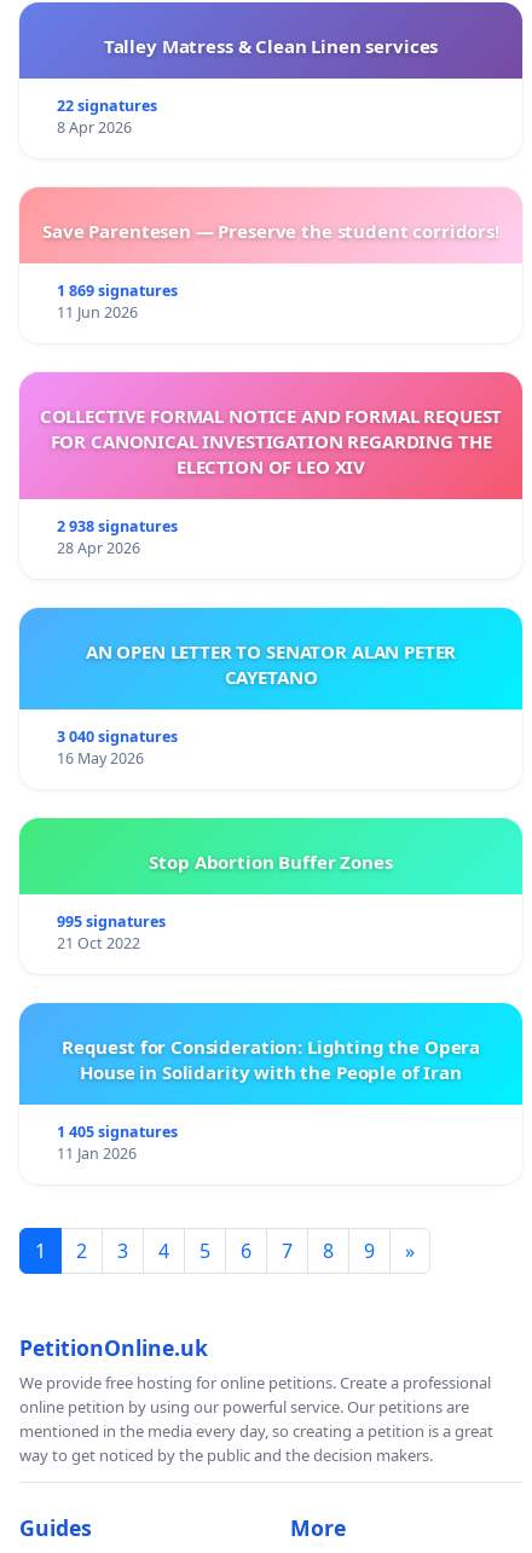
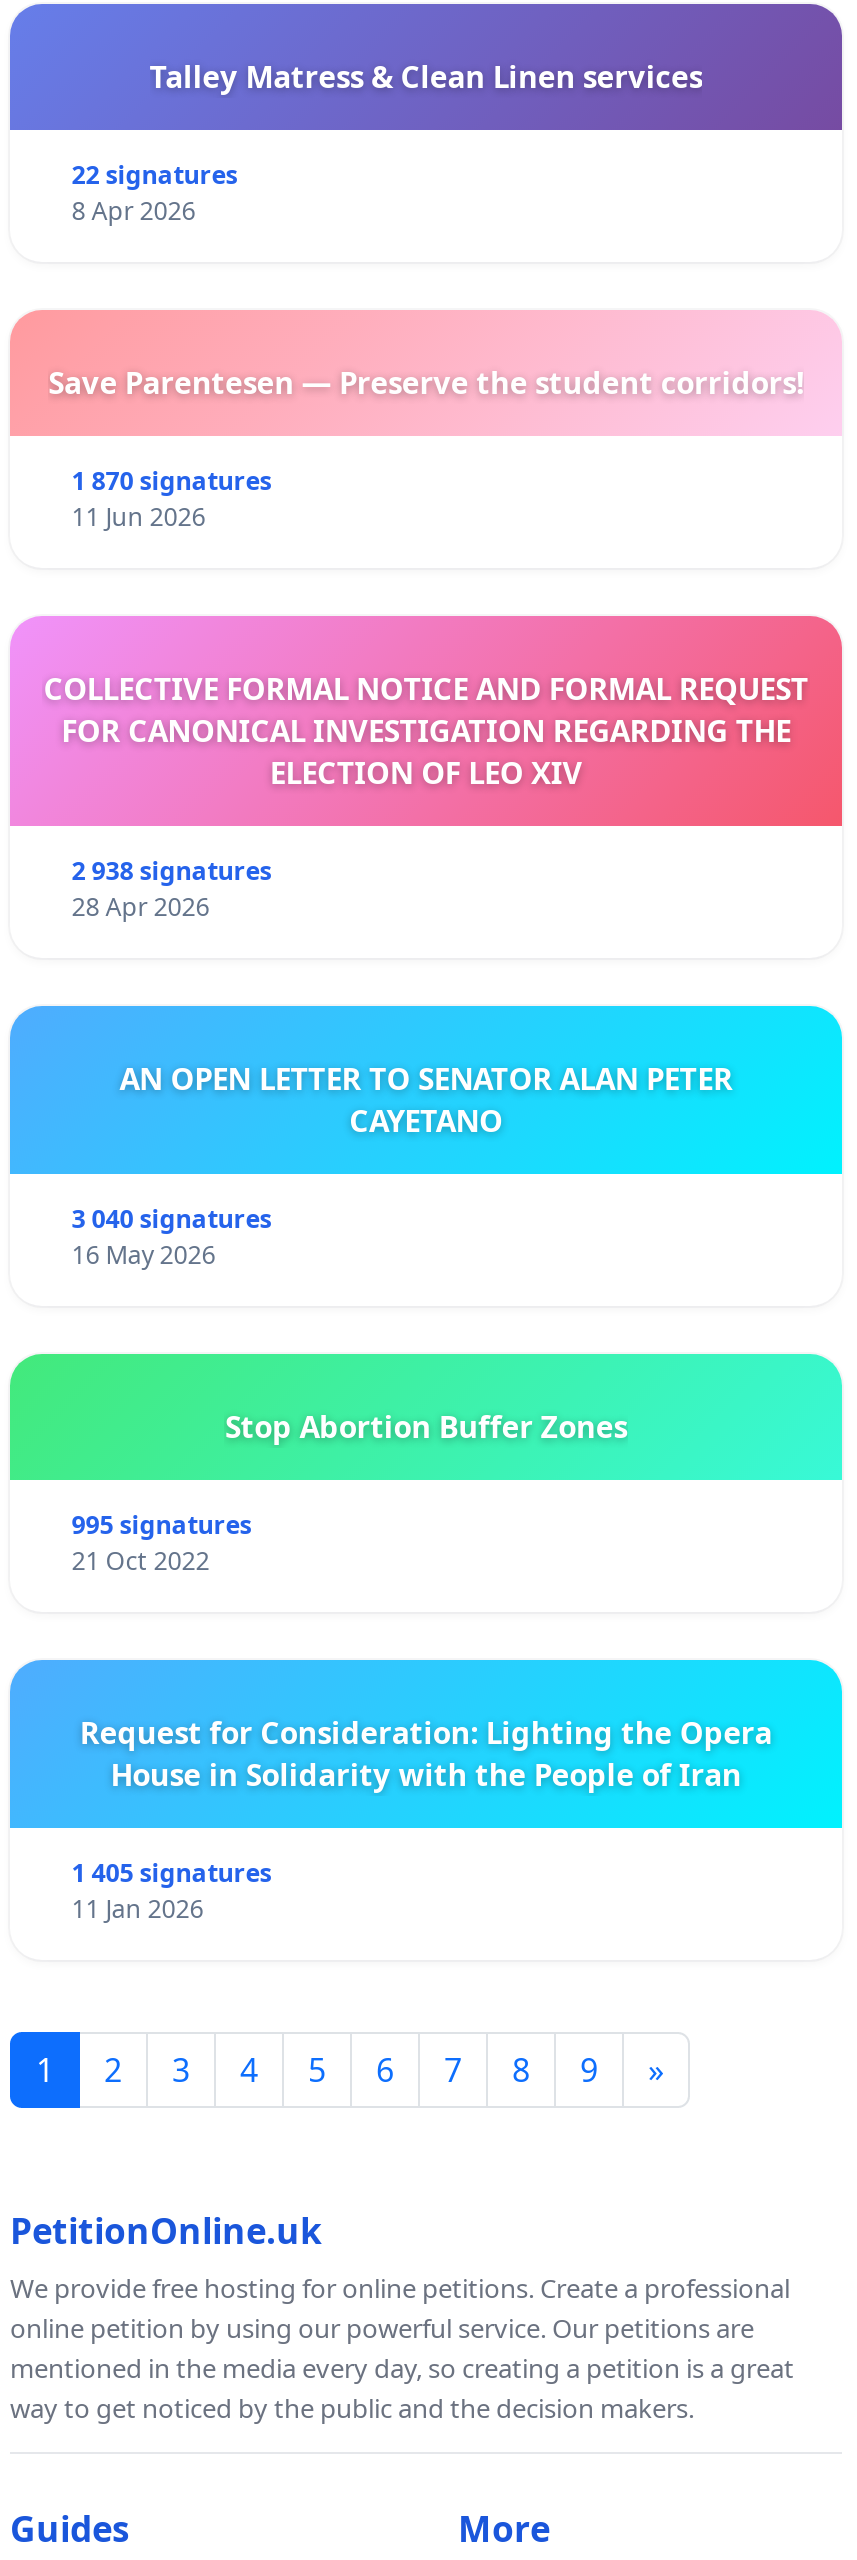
[57,280,177,300] 1 869 signatures -> [72,463,272,497] 1 870 signatures

